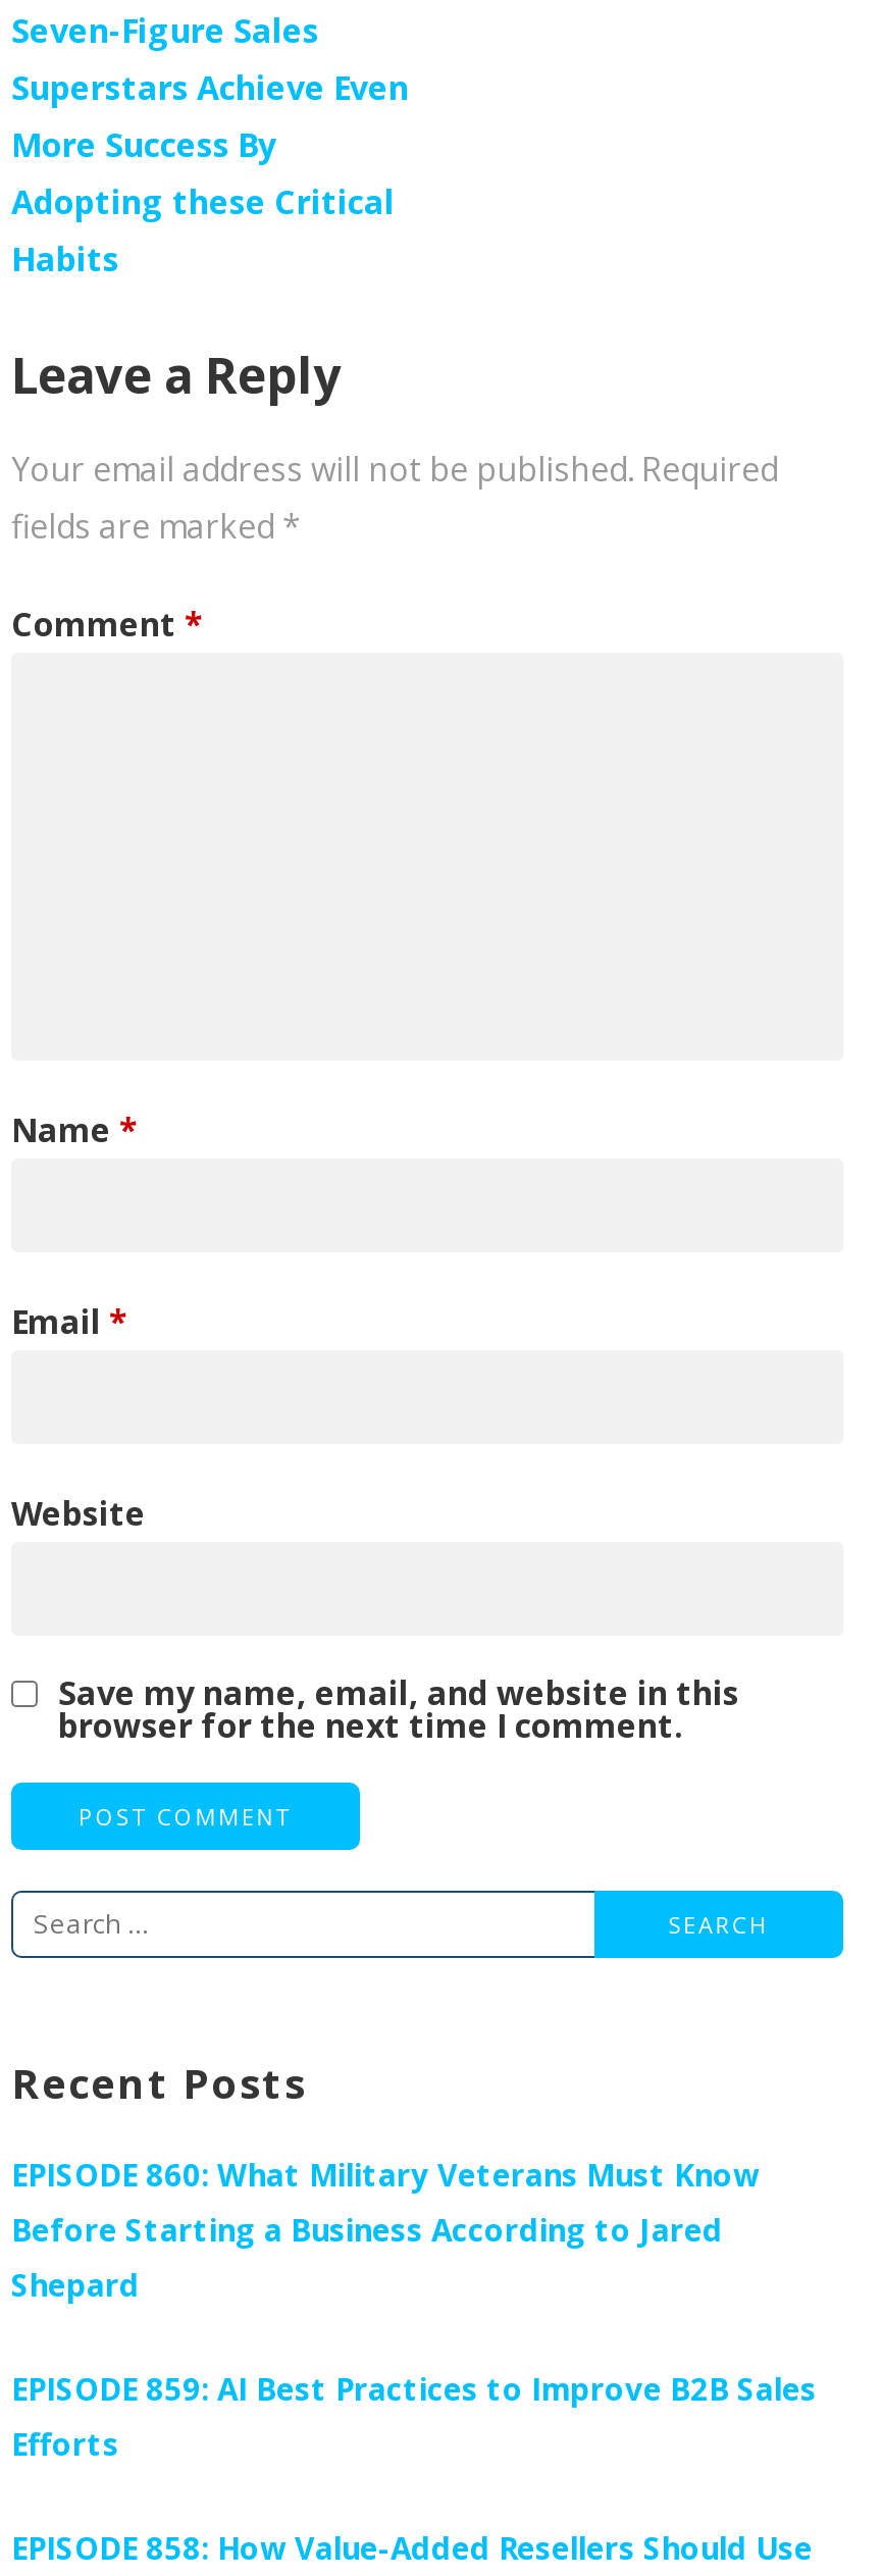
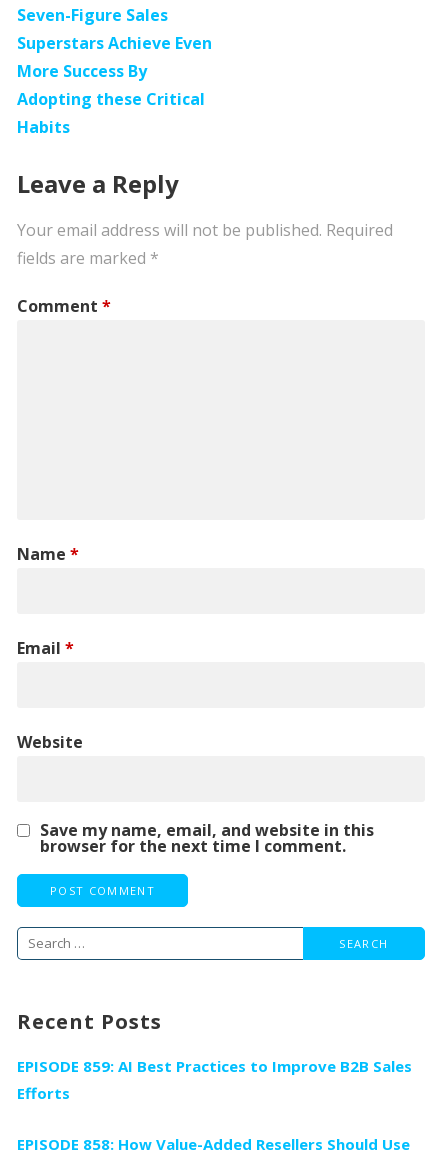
[11,2154,760,2305] EPISODE 860: What Military Veterans Must Know | Before Starting a Business According to Jared | Shepard -> none

